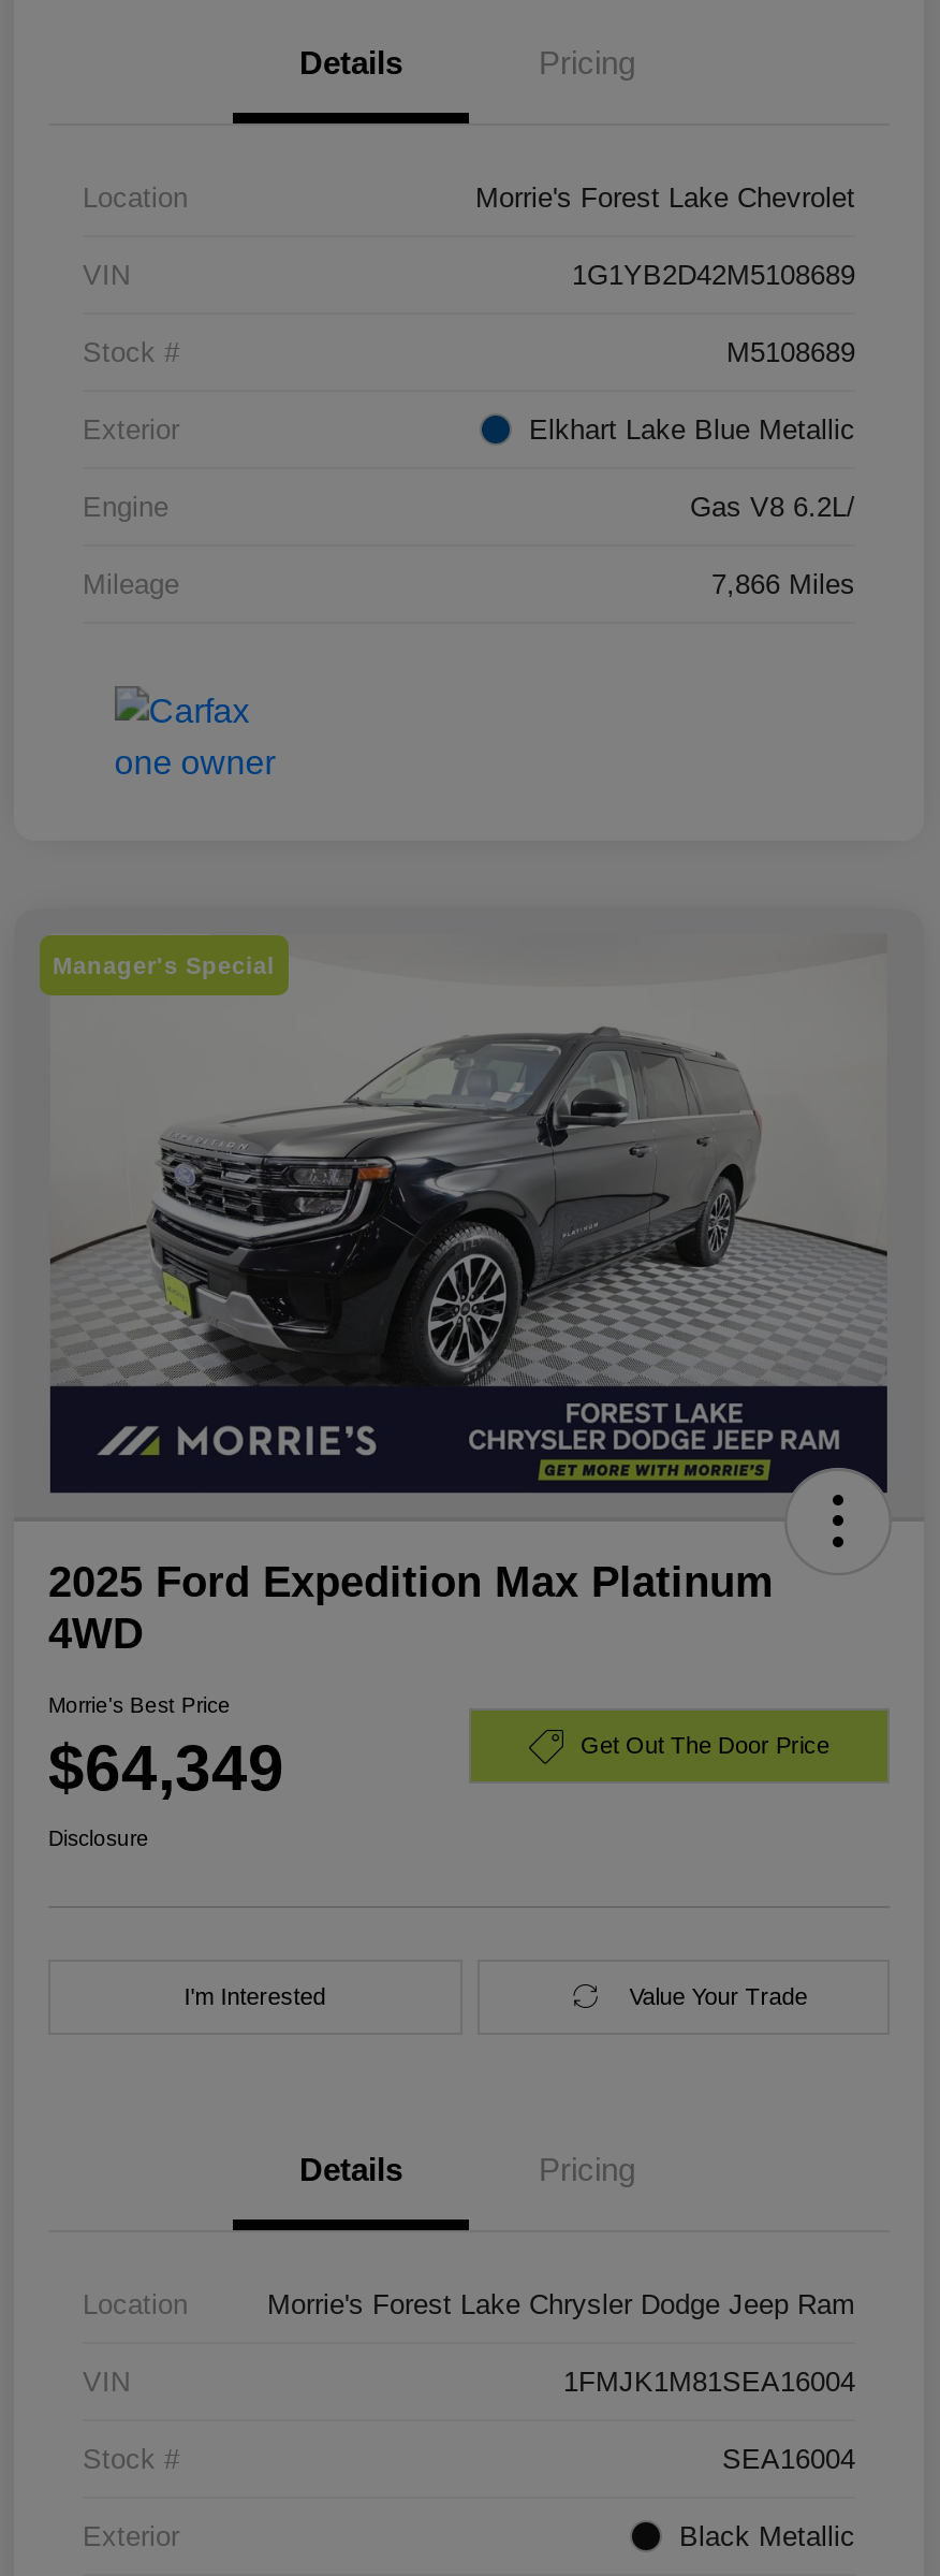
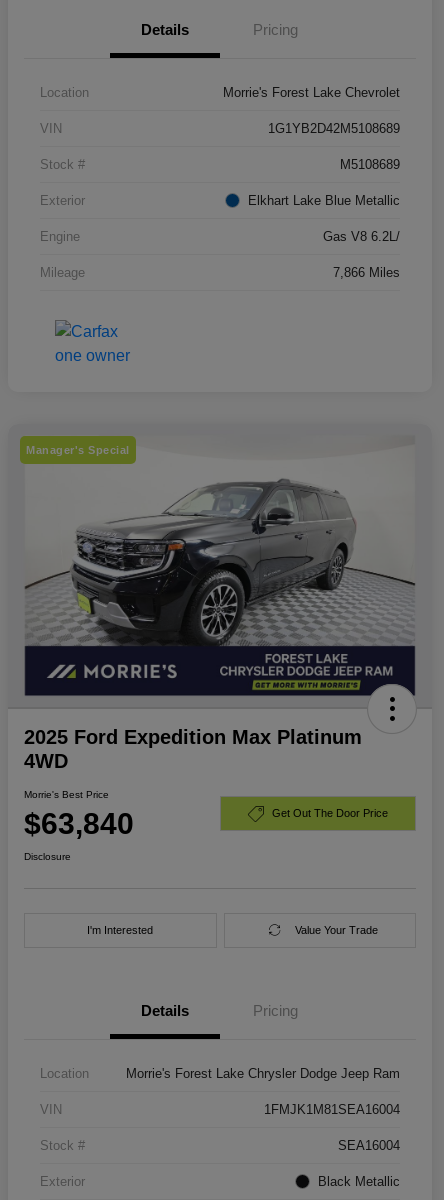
[48,1732,284,1802] $64,349 -> [24,807,134,840] $63,840

